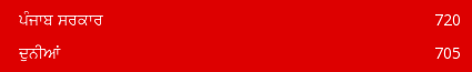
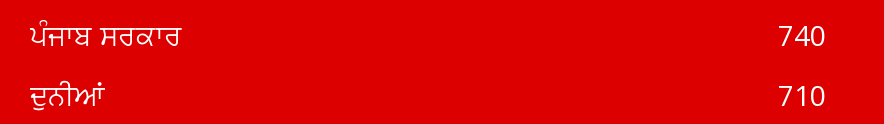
[434,9,461,30] 720 -> [778,15,826,53] 740
[434,42,461,63] 705 -> [778,75,826,113] 710

